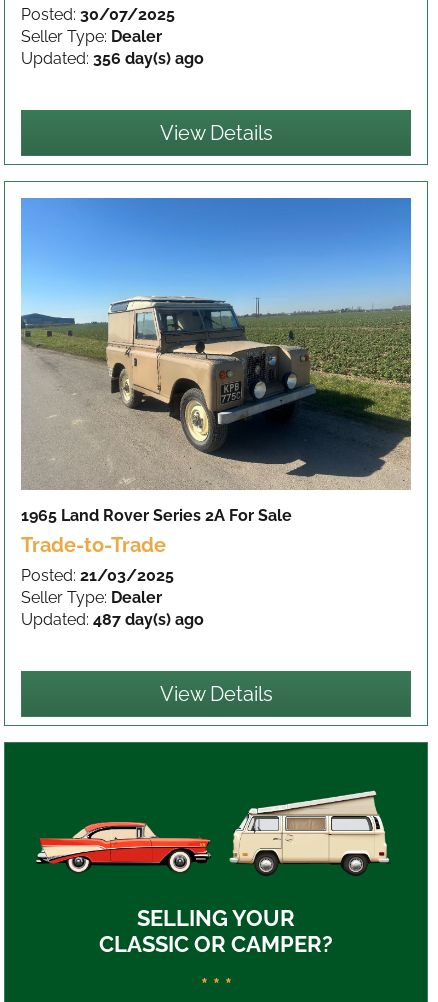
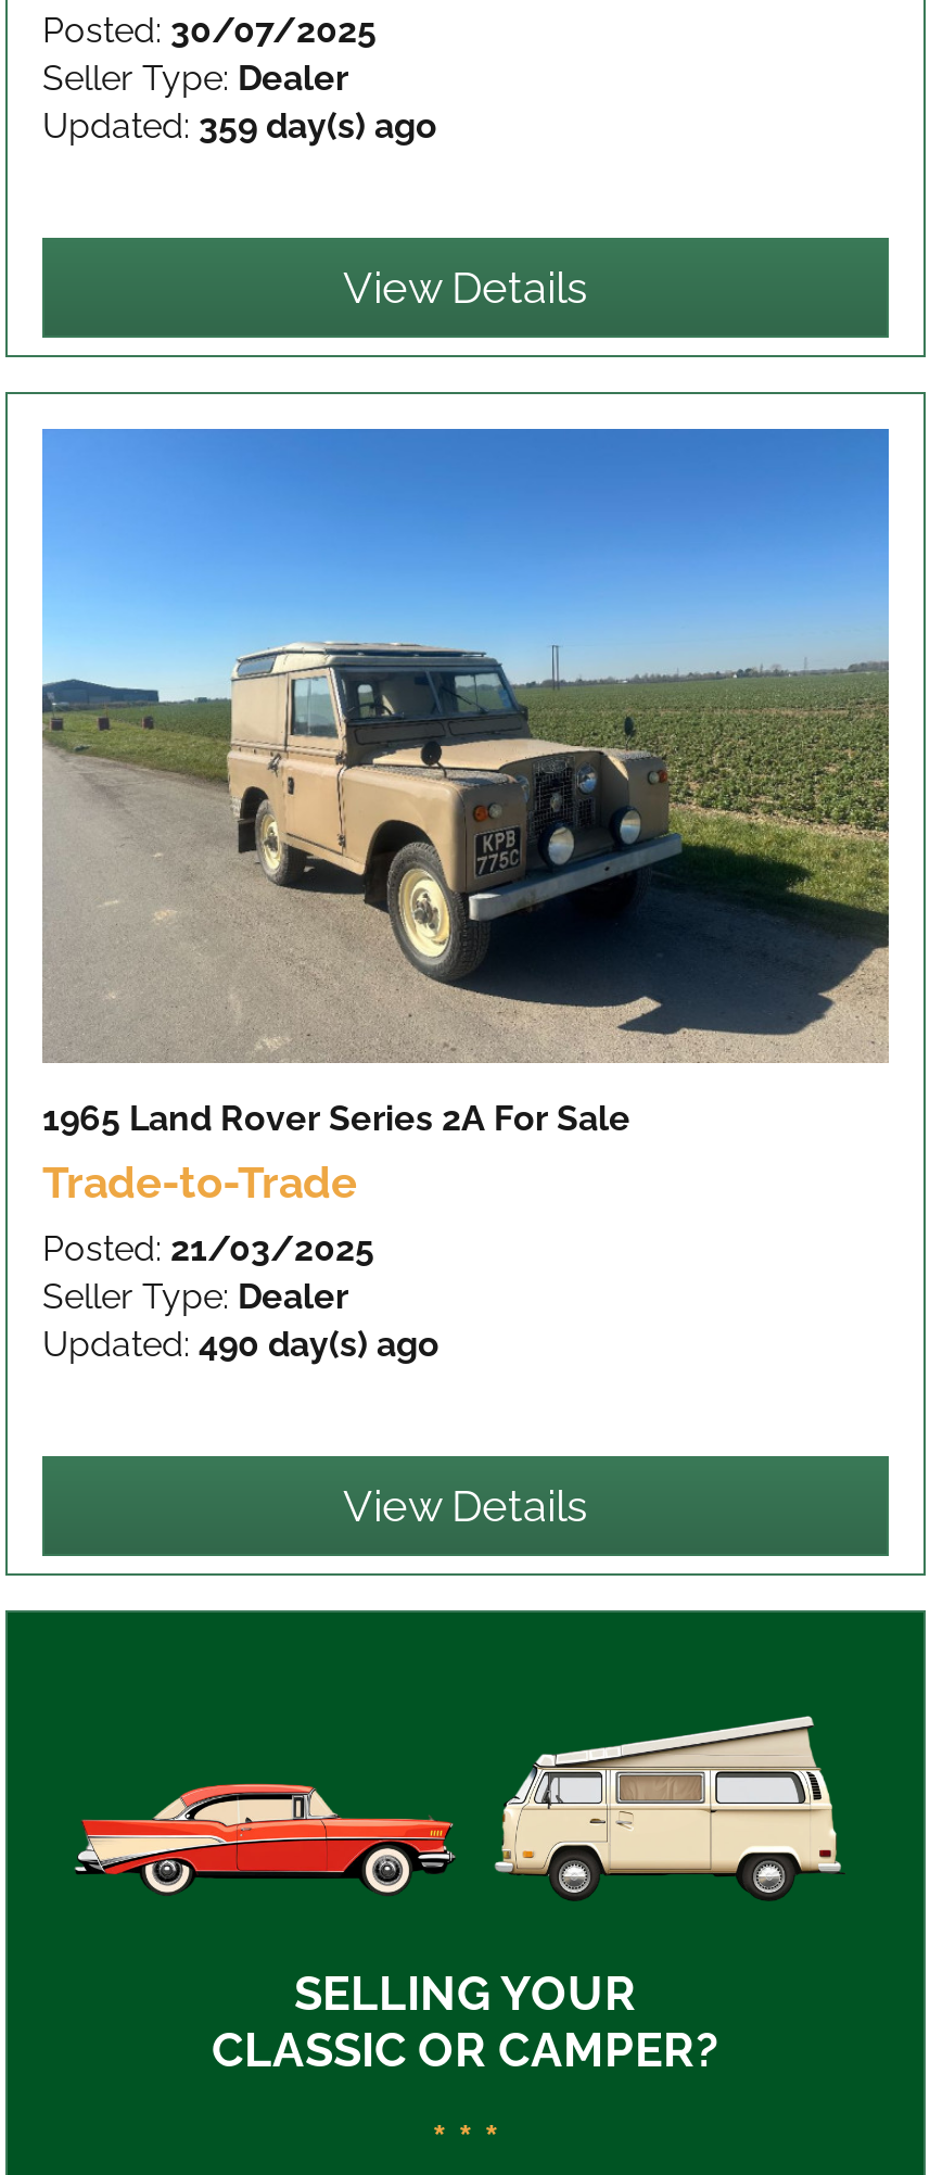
[21,49,204,68] Updated: 356 day(s) ago -> [42,105,437,146] Updated: 359 day(s) ago
[21,610,204,629] Updated: 487 day(s) ago -> [42,1325,439,1366] Updated: 490 day(s) ago

